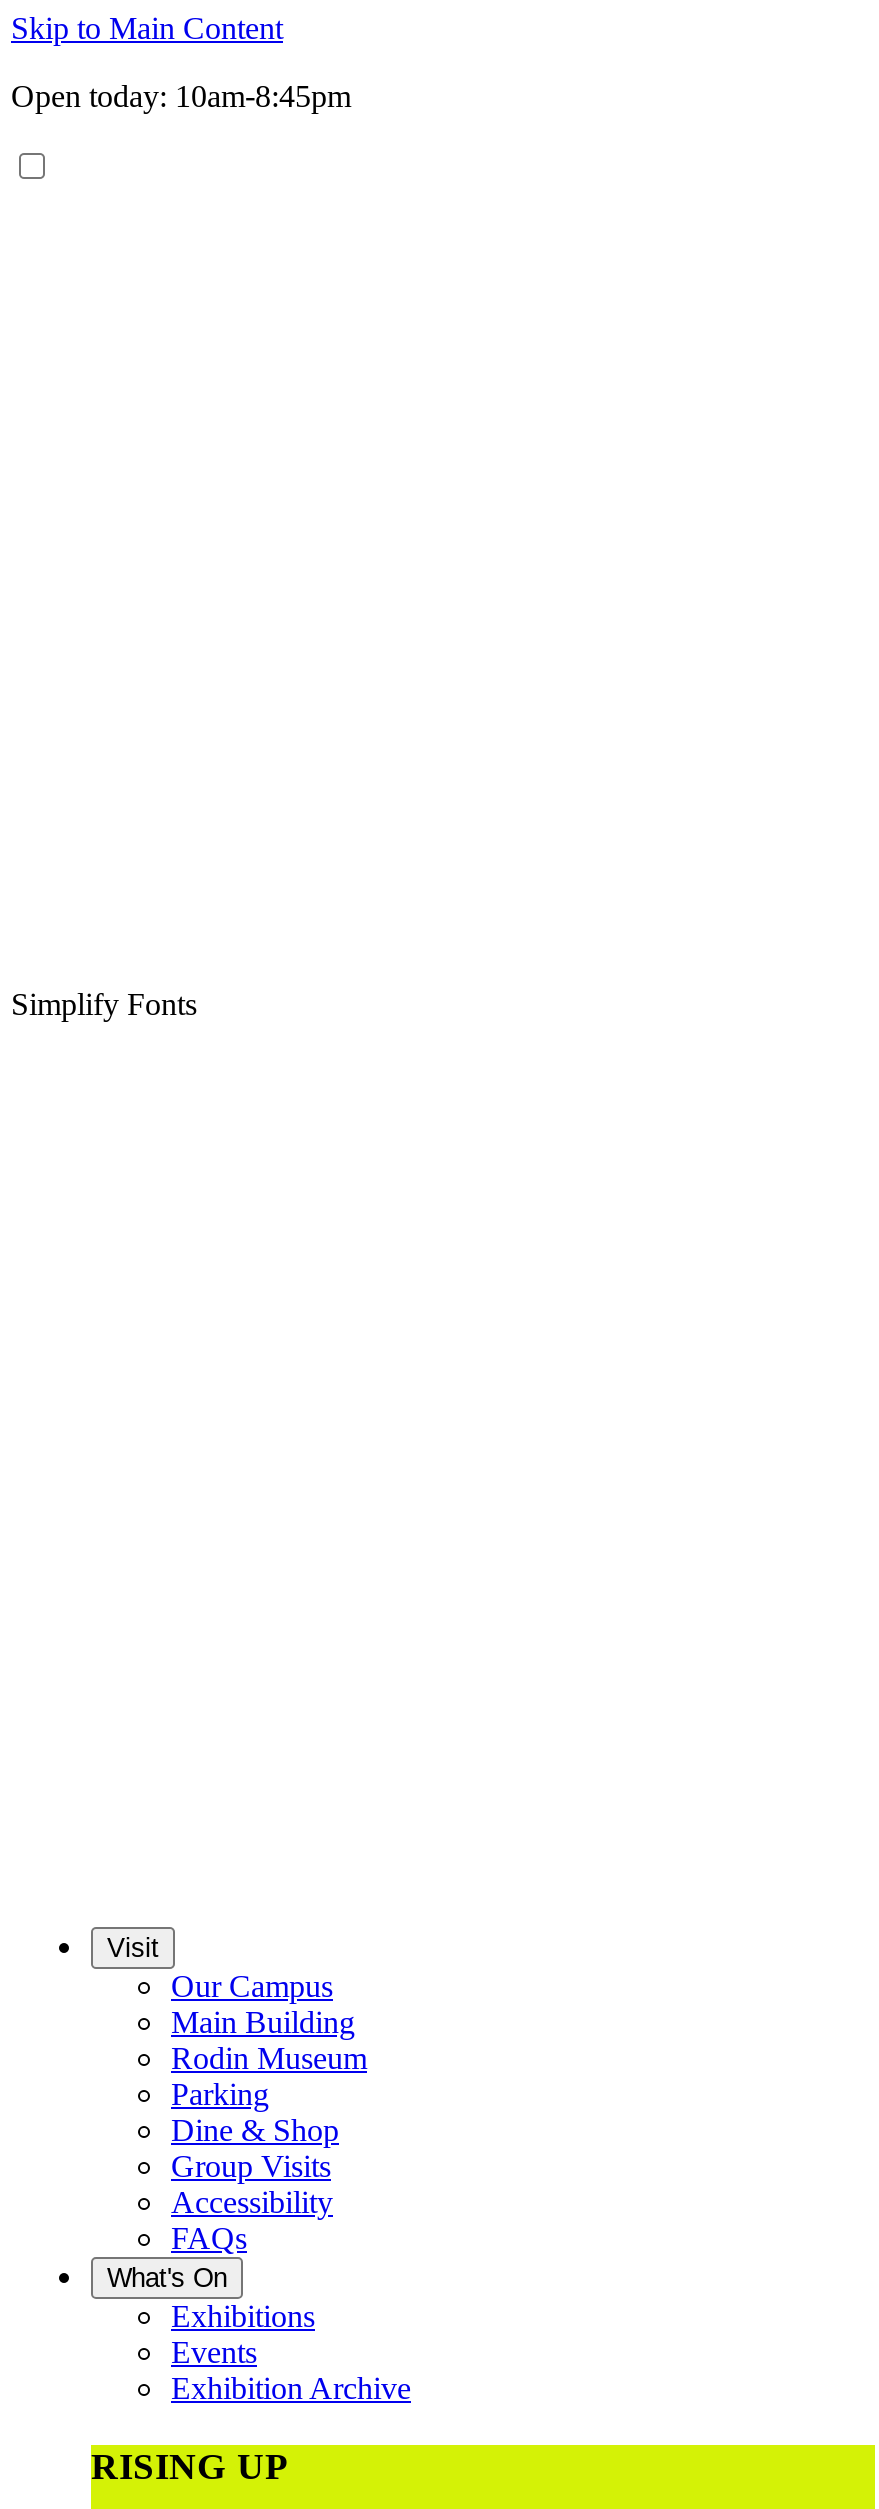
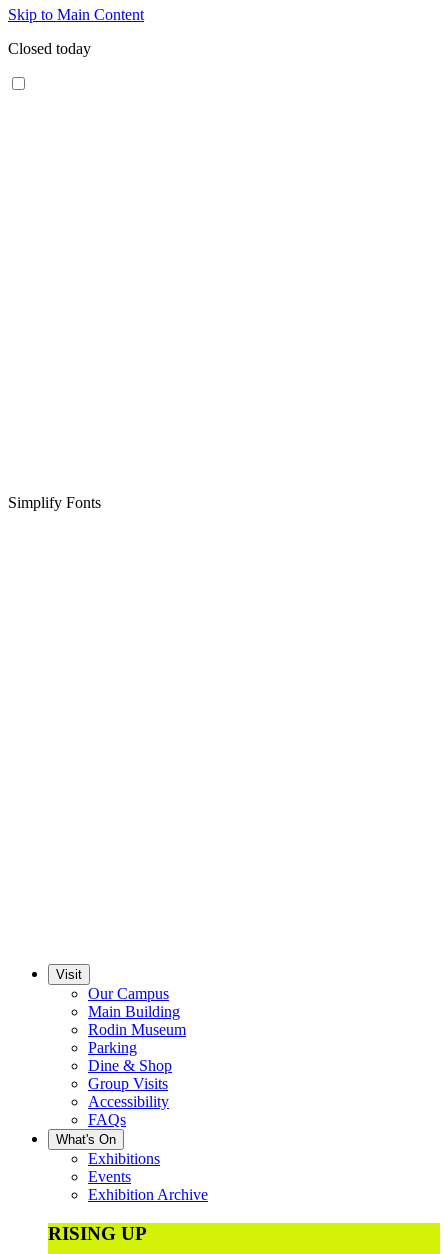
[11,79,351,113] Open today: 10am-8:45pm -> [8,40,91,57] Closed today

